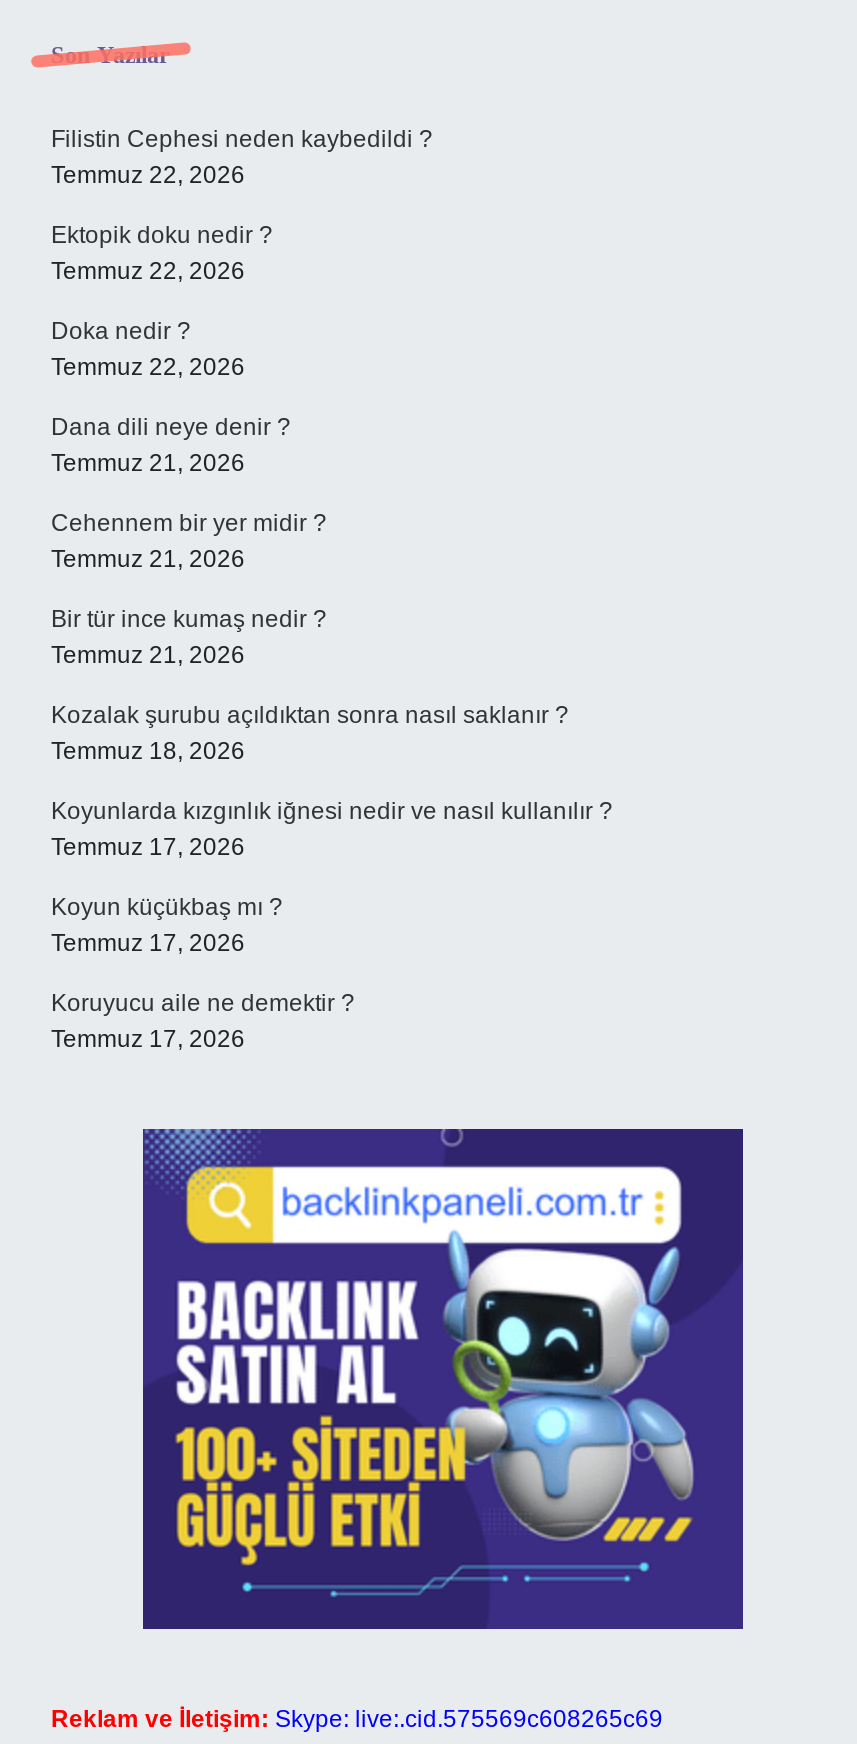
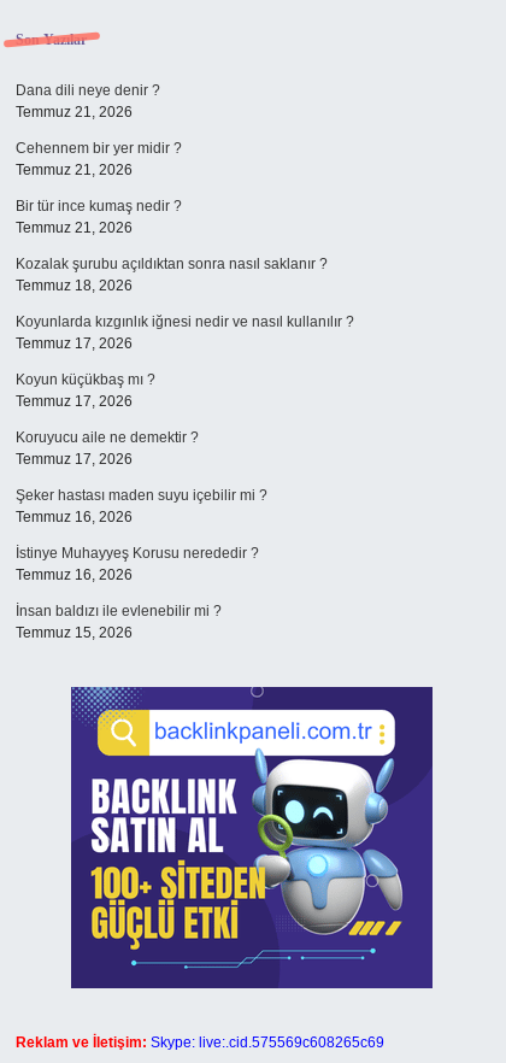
[51,125,433,381] Filistin Cephesi neden kaybedildi ? | Temmuz 22, 2026 | Ektopik doku nedir ? | Temmuz 22, 2026 | Doka nedir ? | Temmuz 22, 2026 -> none
moved [51,413,613,1053] -> [16,82,354,468]: Dana dili neye denir ? | Temmuz 21, 2026 | Cehennem bir yer midir ? | ... | Koruyucu aile ne demektir ? | Temmuz 17, 2026
none -> [16,487,267,641] Şeker hastası maden suyu içebilir mi ? | Temmuz 16, 2026 | İstinye Muhayyeş Korusu nerededir ? | Temmuz 16, 2026 | İnsan baldızı ile evlenebilir mi ? | Temmuz 15, 2026

